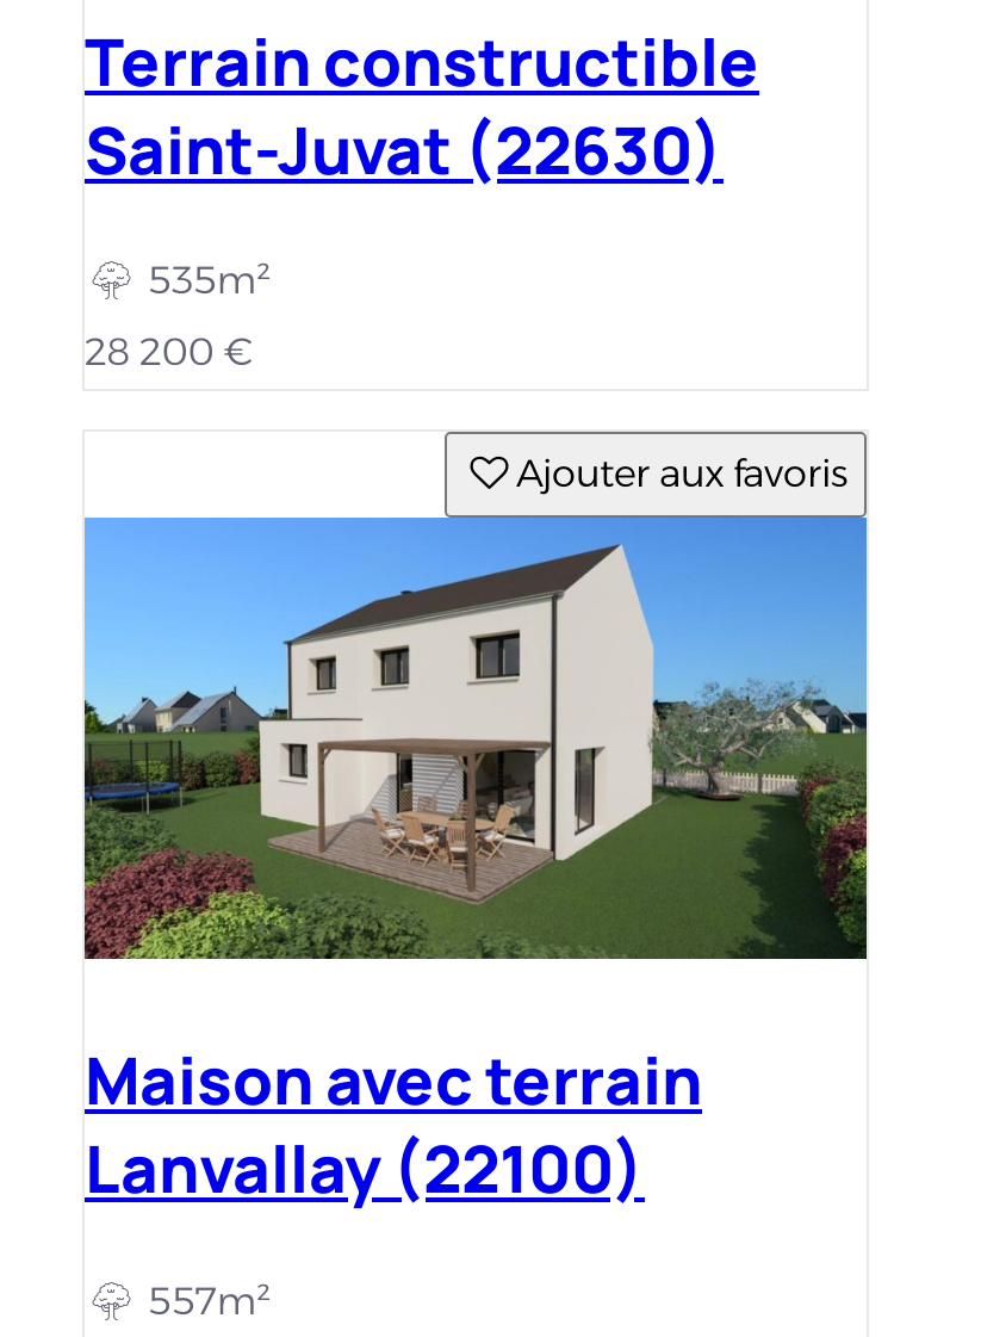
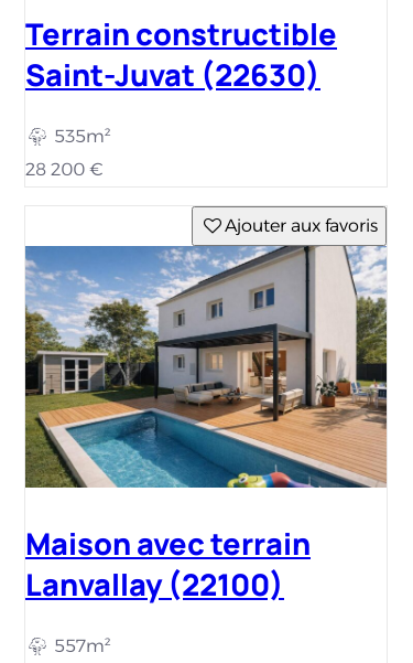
[82,516,869,962] [image] -> [24,245,388,489] [image]

